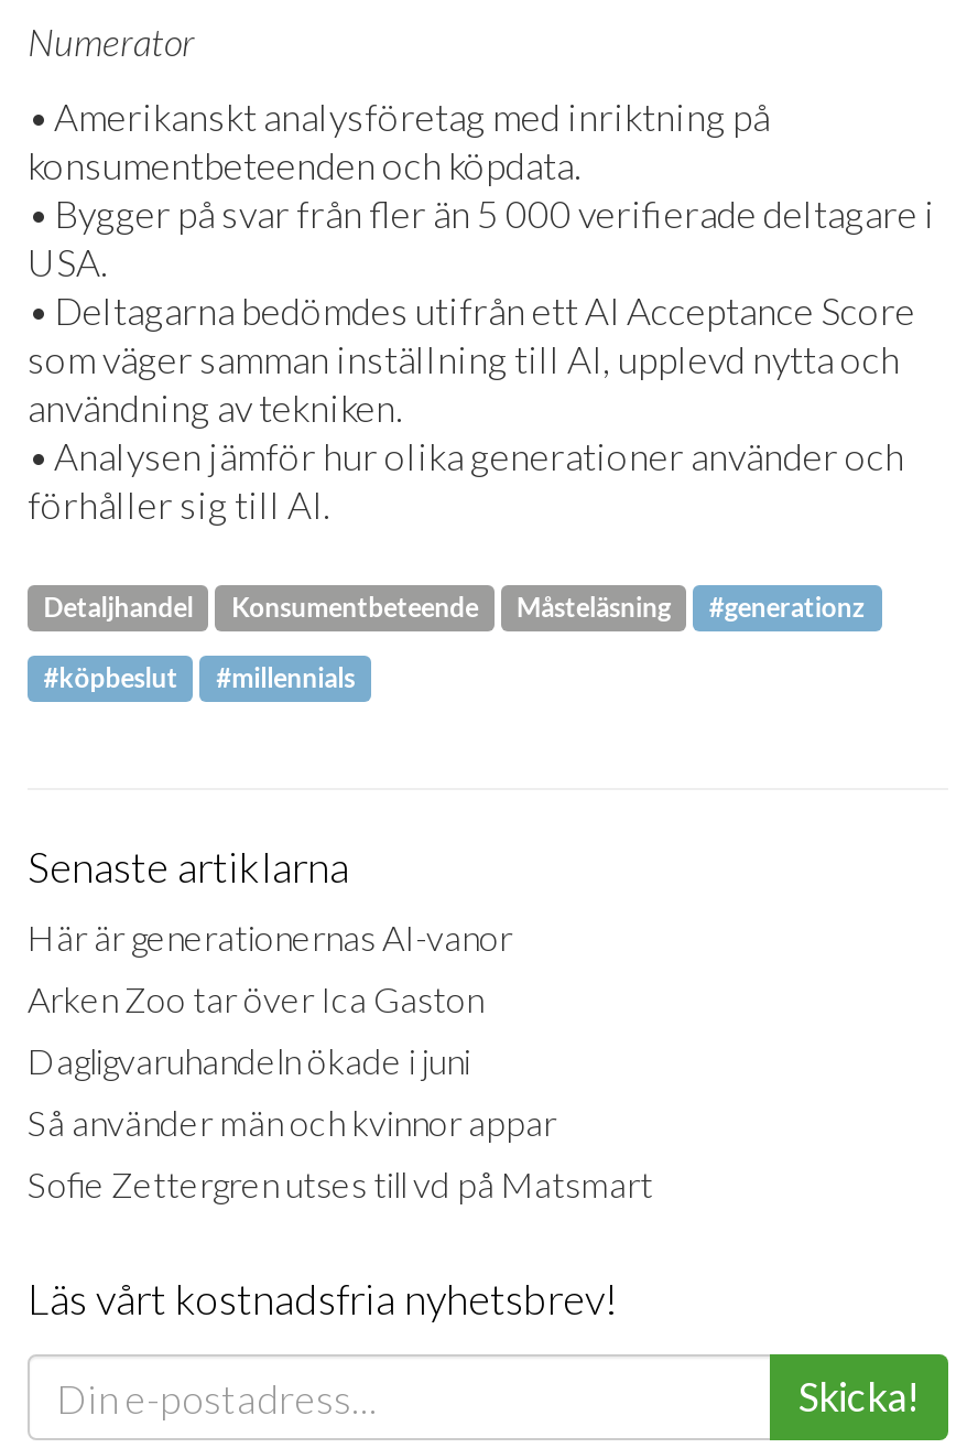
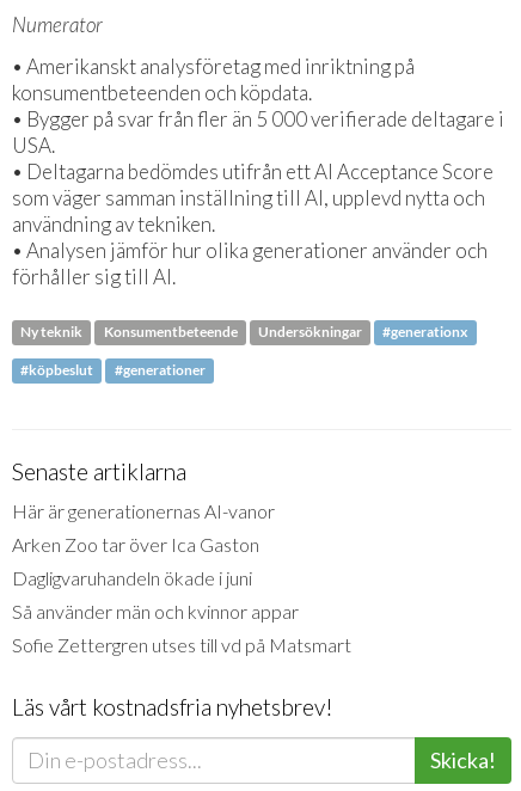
[43,590,193,623] Detaljhandel -> [21,323,83,341] Ny teknik
[516,590,865,623] Måsteläsning | #generationz -> [258,323,468,341] Undersökningar | #generationx
[216,661,355,694] #millennials -> [114,361,205,379] #generationer

